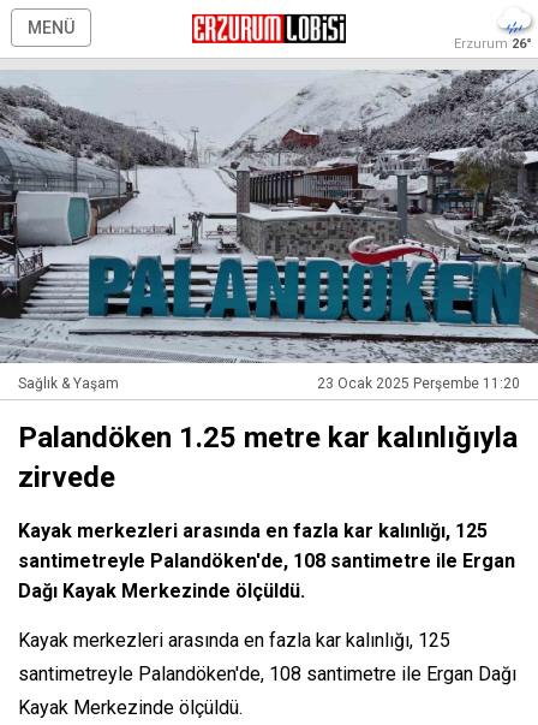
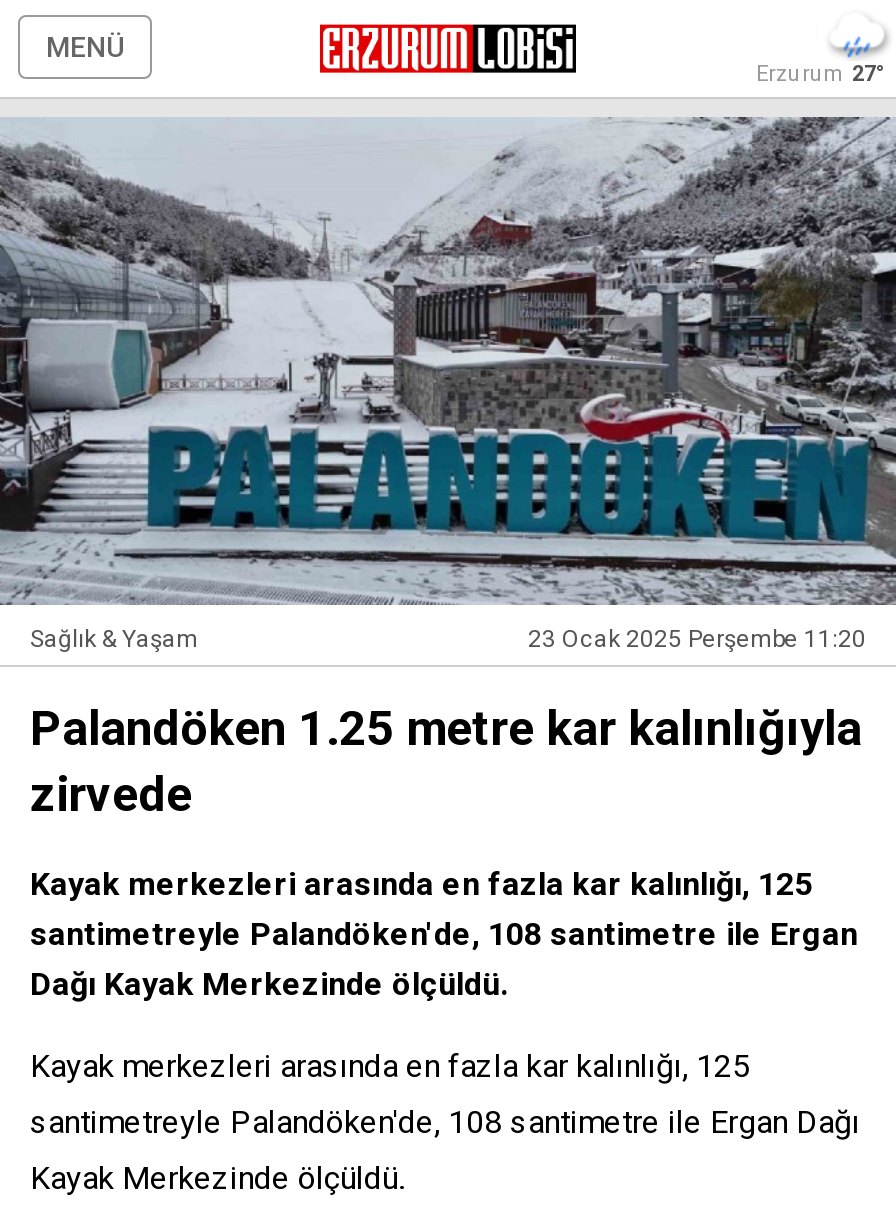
[454,36,532,52] Erzurum 26° -> [756,61,886,87] Erzurum 27°

